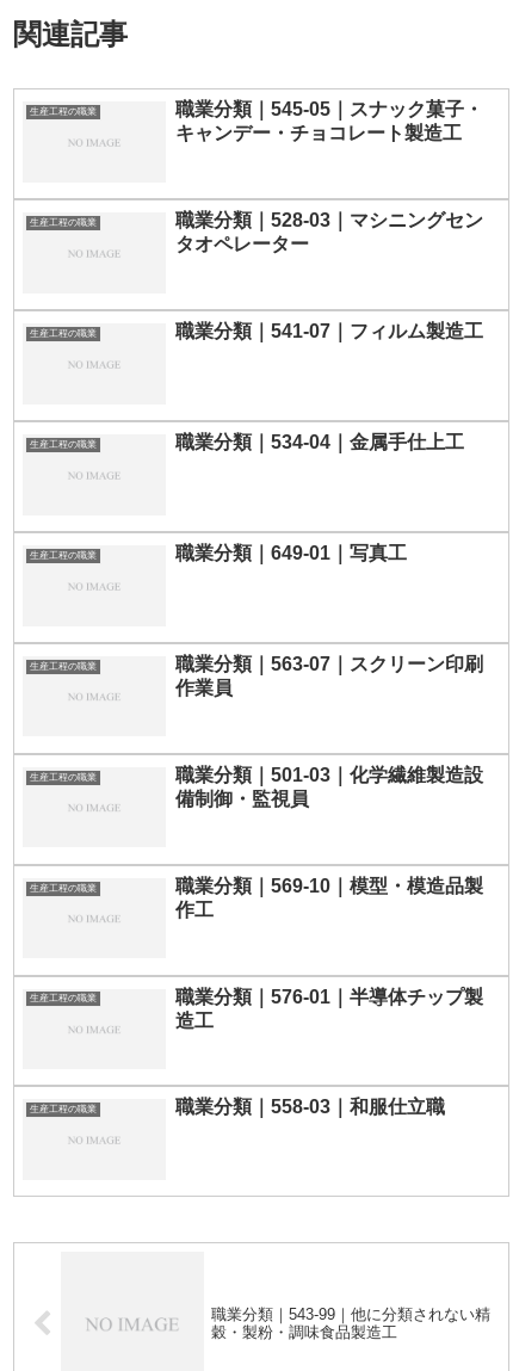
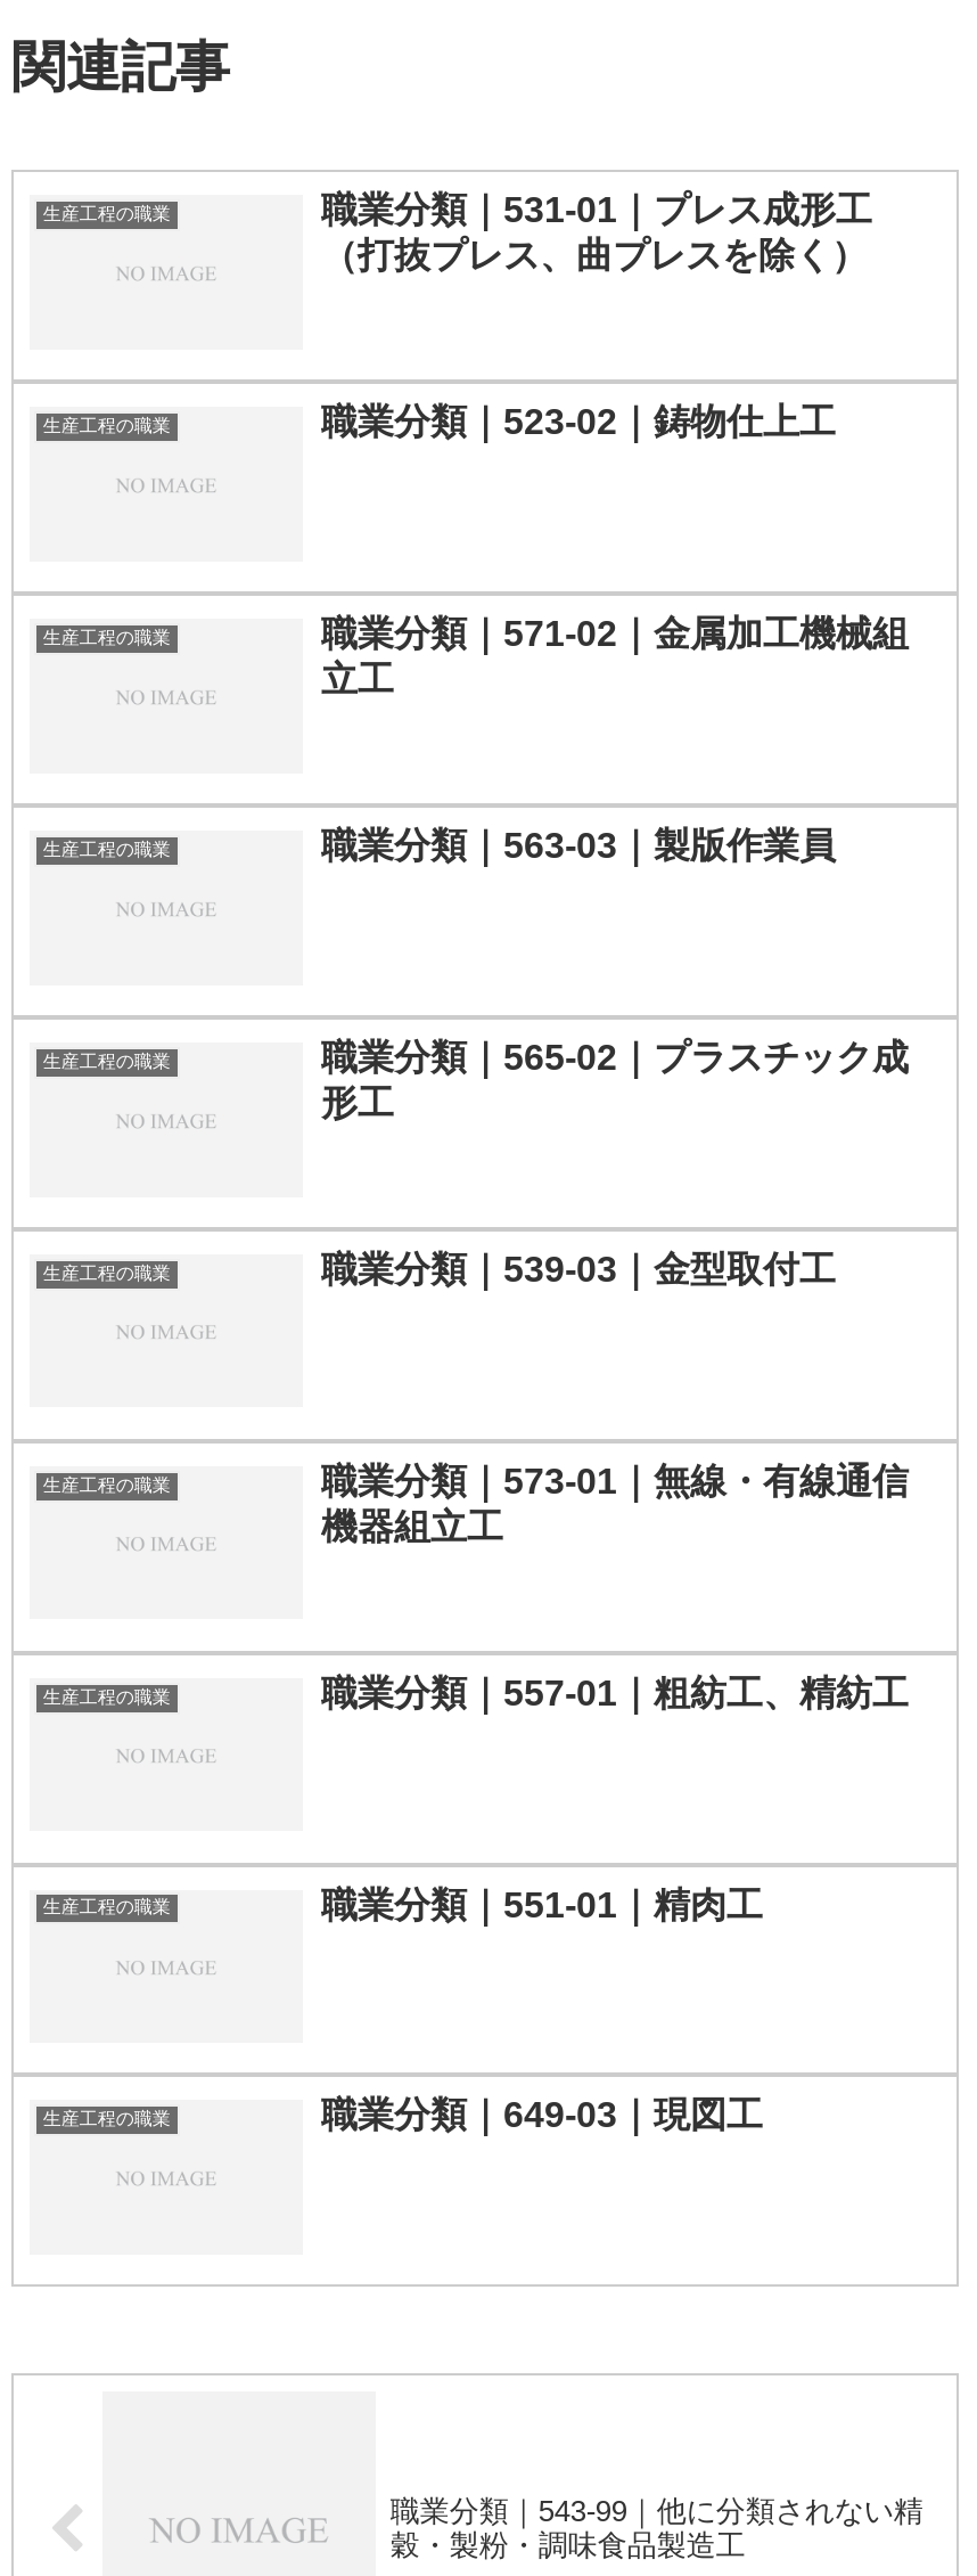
[175,100,483,144] 職業分類｜545-05｜スナック菓子・ | キャンデー・チョコレート製造工 -> [321,191,872,276] 職業分類｜531-01｜プレス成形工 | （打抜プレス、曲プレスを除く）
[175,210,483,255] 職業分類｜528-03｜マシニングセン | タオペレーター -> [321,403,836,442] 職業分類｜523-02｜鋳物仕上工
[175,321,483,341] 職業分類｜541-07｜フィルム製造工 -> [321,615,909,699] 職業分類｜571-02｜金属加工機械組 | 立工
[175,432,464,452] 職業分類｜534-04｜金属手仕上工 -> [321,826,836,865] 職業分類｜563-03｜製版作業員
[175,543,407,563] 職業分類｜649-01｜写真工 -> [321,1038,909,1122] 職業分類｜565-02｜プラスチック成 | 形工
[175,654,483,698] 職業分類｜563-07｜スクリーン印刷 | 作業員 -> [321,1250,836,1288] 職業分類｜539-03｜金型取付工
[175,765,483,809] 職業分類｜501-03｜化学繊維製造設 | 備制御・監視員 -> [321,1461,909,1546] 職業分類｜573-01｜無線・有線通信 | 機器組立工
[175,875,483,920] 職業分類｜569-10｜模型・模造品製 | 作工 -> [321,1673,909,1712] 職業分類｜557-01｜粗紡工、精紡工
[175,986,483,1030] 職業分類｜576-01｜半導体チップ製 | 造工 -> [321,1885,763,1923] 職業分類｜551-01｜精肉工
[175,1097,445,1117] 職業分類｜558-03｜和服仕立職 -> [321,2096,763,2135] 職業分類｜649-03｜現図工

